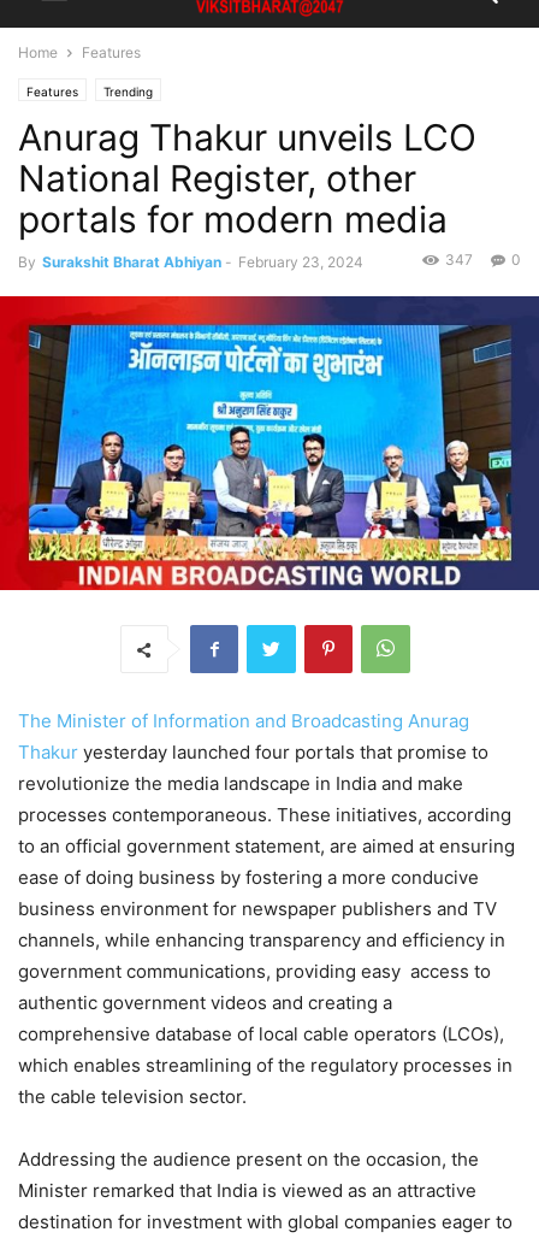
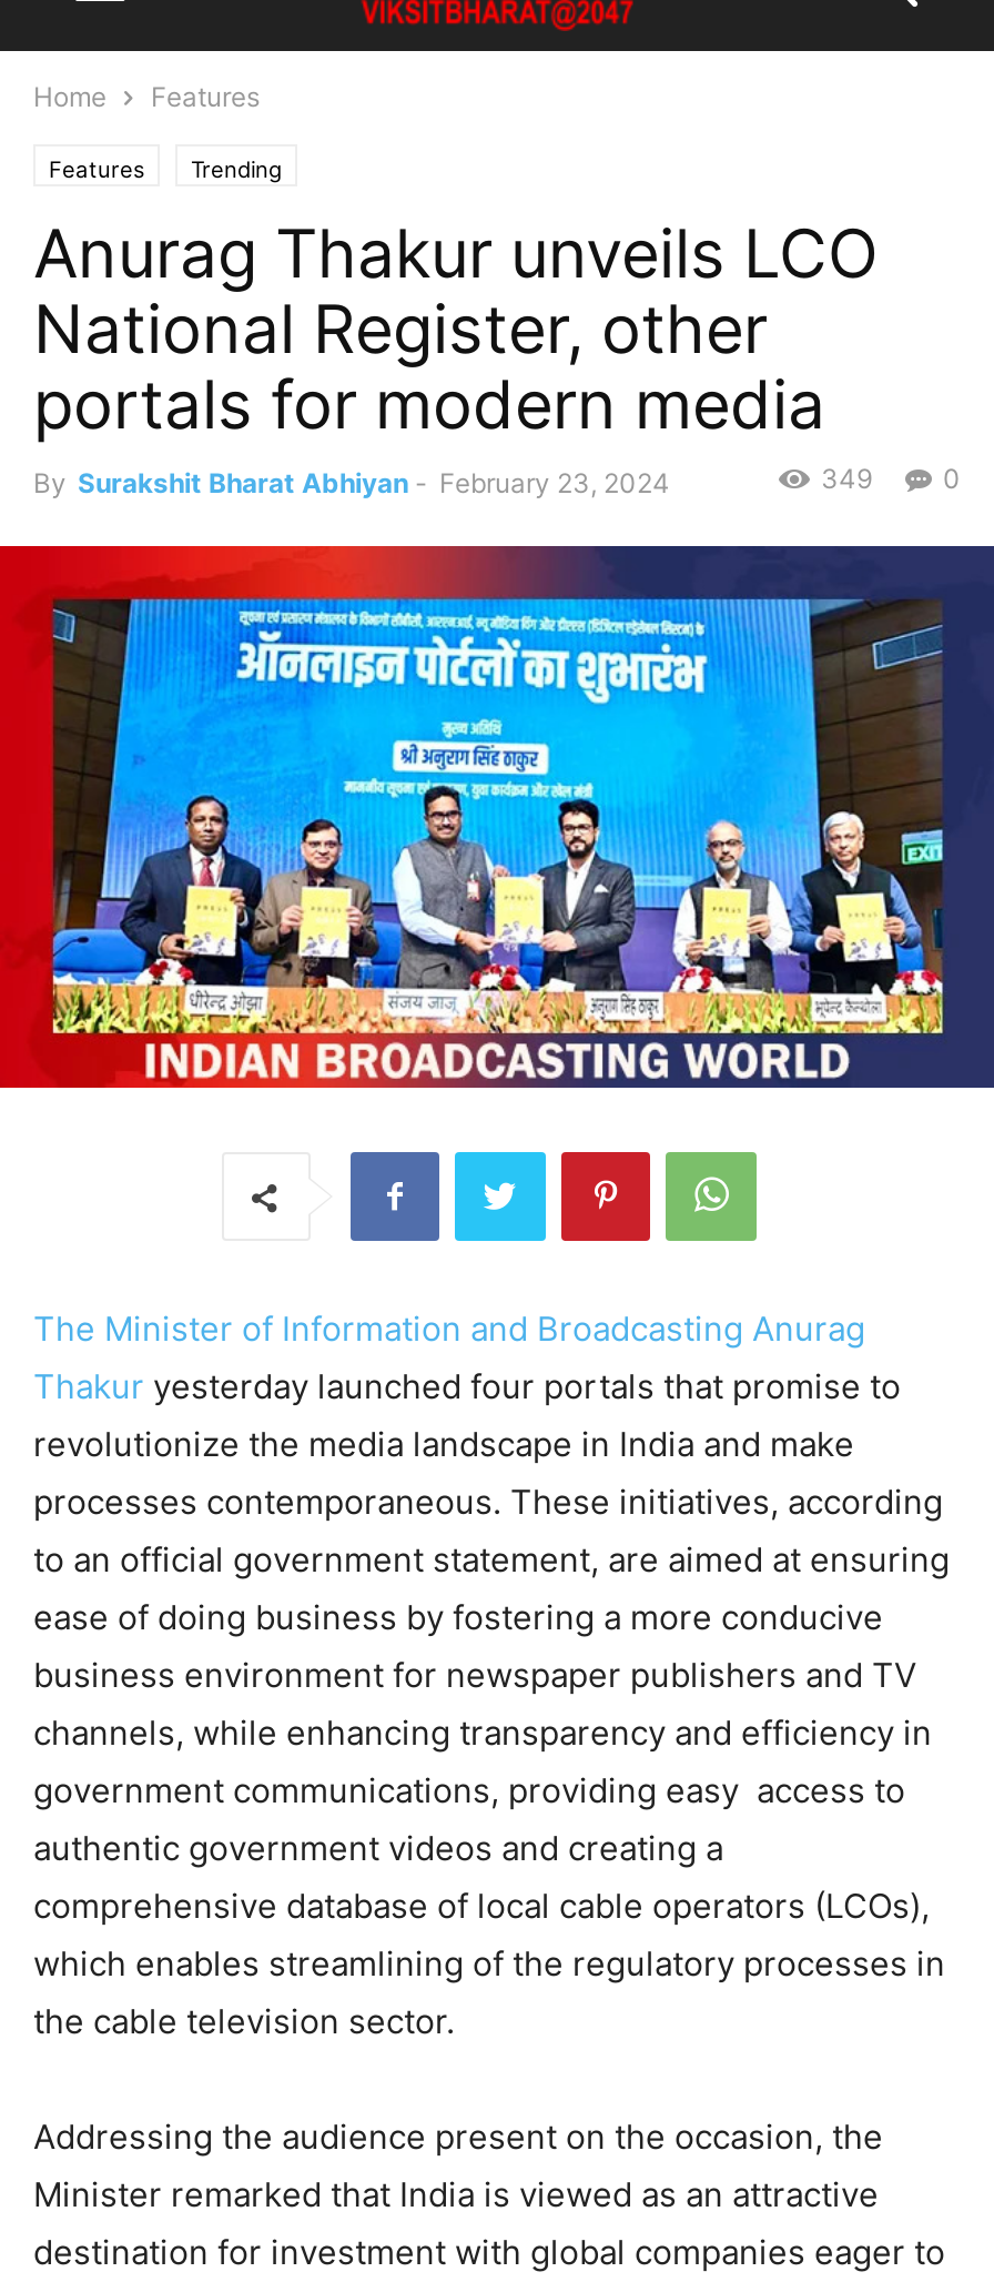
[445,250,473,269] 347 -> [821,462,872,495] 349

